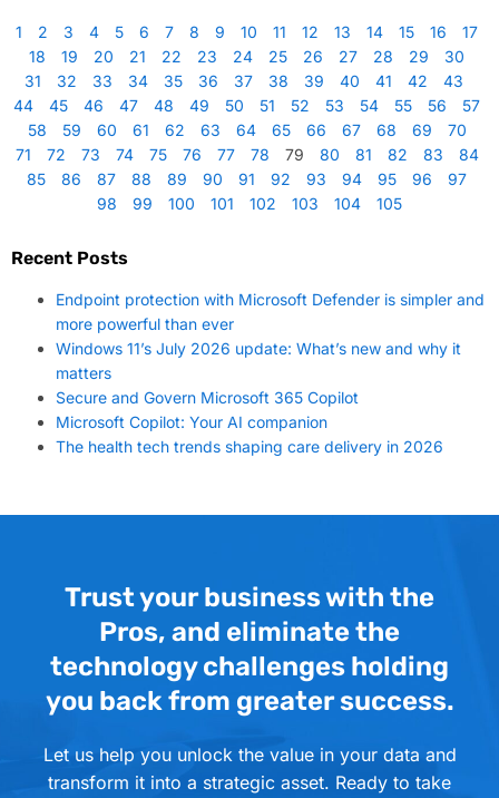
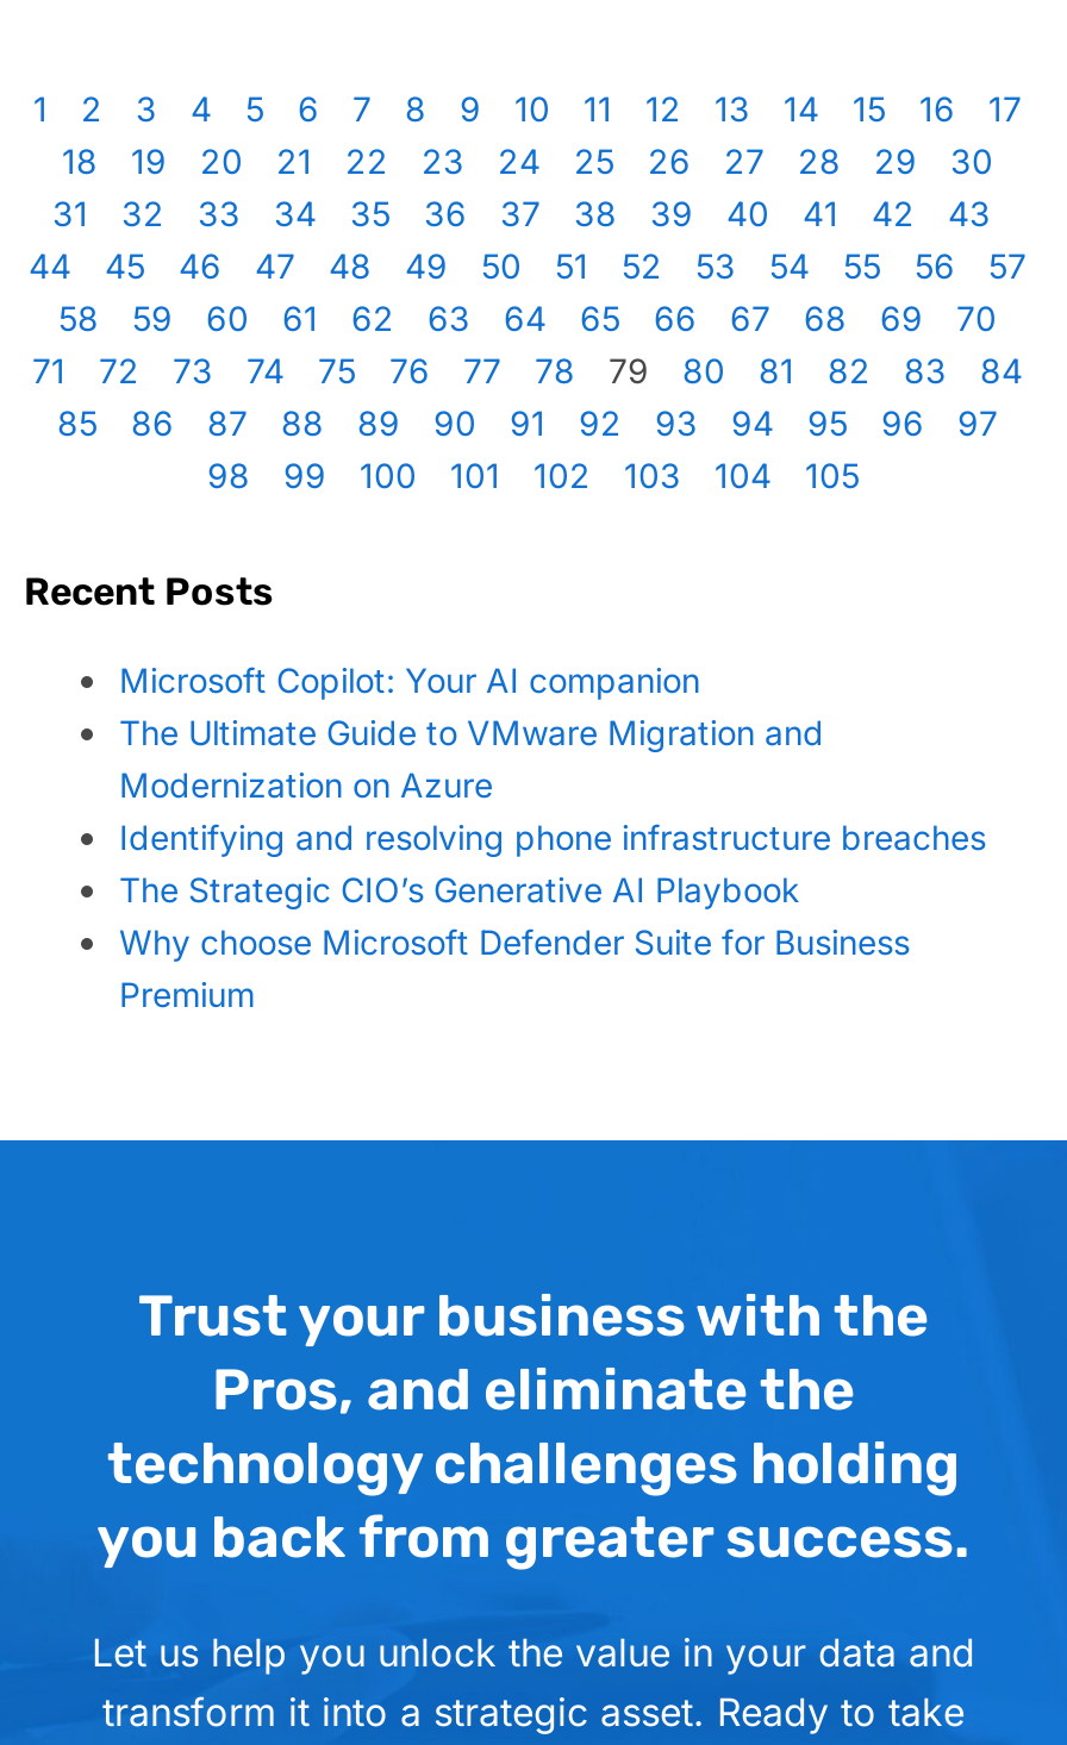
[56,290,485,407] Endpoint protection with Microsoft Defender is simpler and | more powerful than ever | Windows 11’s July 2026 update: What’s new and why it | matters | Secure and Govern Microsoft 365 Copilot -> none
moved [56,412,327,431] -> [119,659,700,700]: Microsoft Copilot: Your AI companion
[56,437,443,456] The health tech trends shaping care delivery in 2026 -> [119,712,986,1014] The Ultimate Guide to VMware Migration and | Modernization on Azure | Identifying and resolving phone infrastructure breaches | The Strategic CIO’s Generative AI Playbook | Why choose Microsoft Defender Suite for Business | Premium

